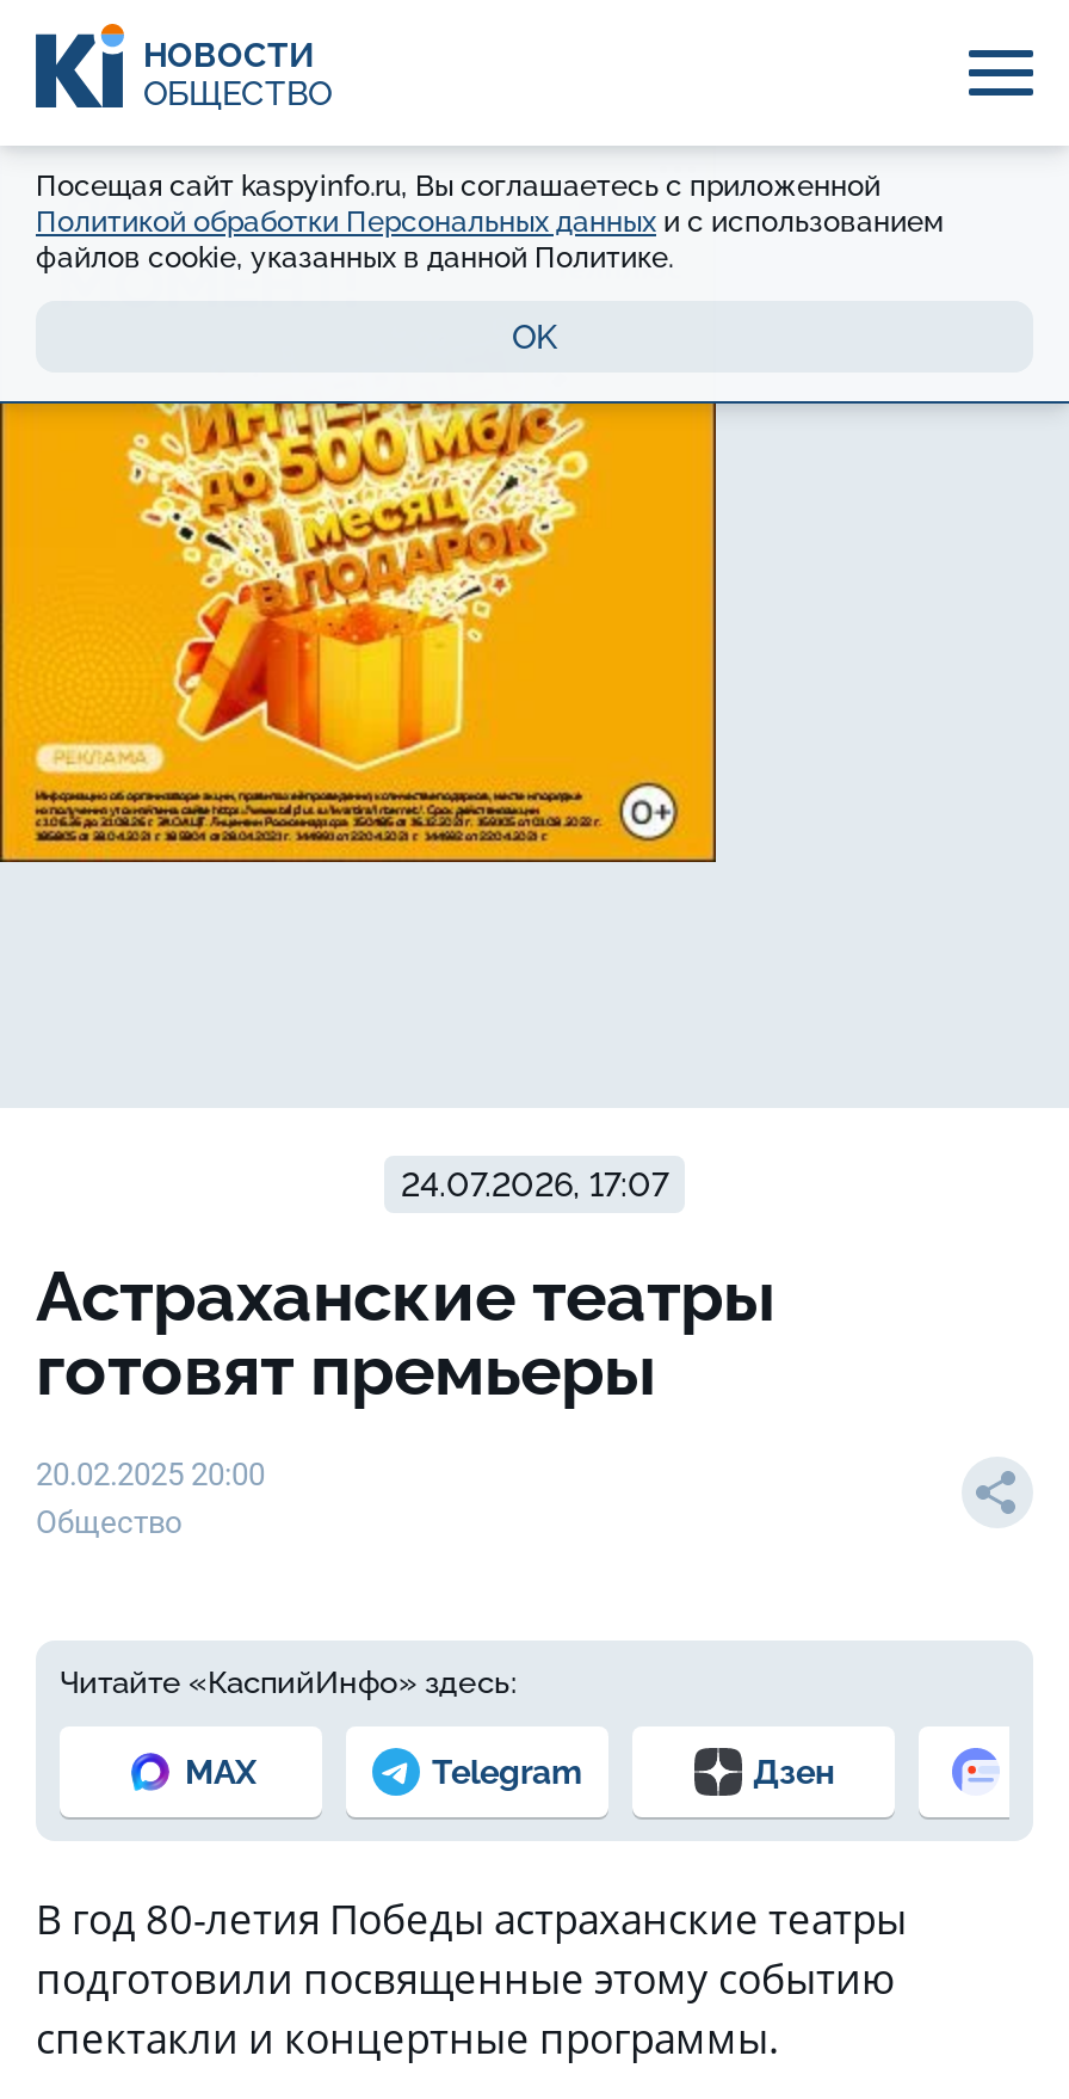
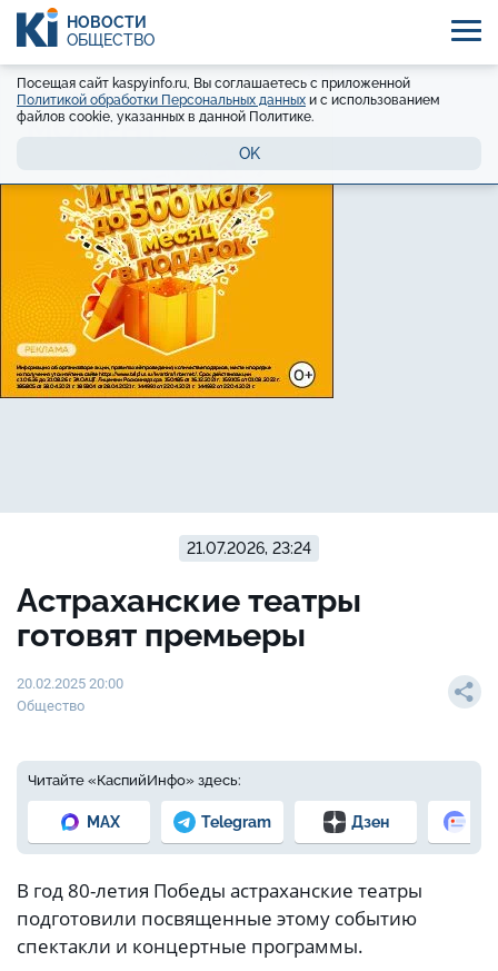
[401,1166,668,1204] 24.07.2026, 17:07 -> [187,540,311,557] 21.07.2026, 23:24

